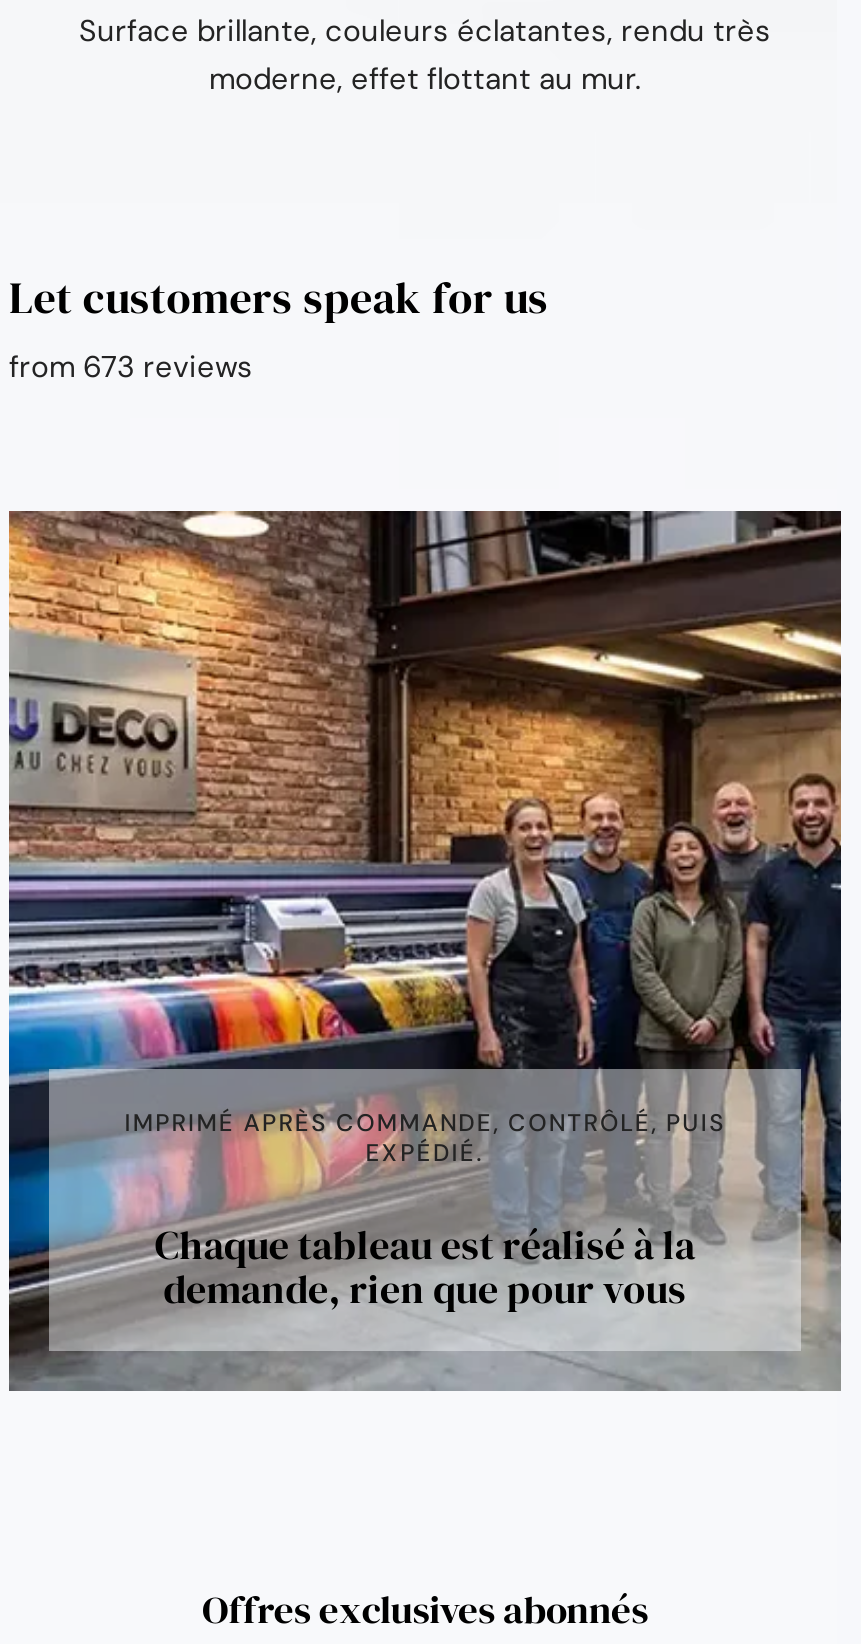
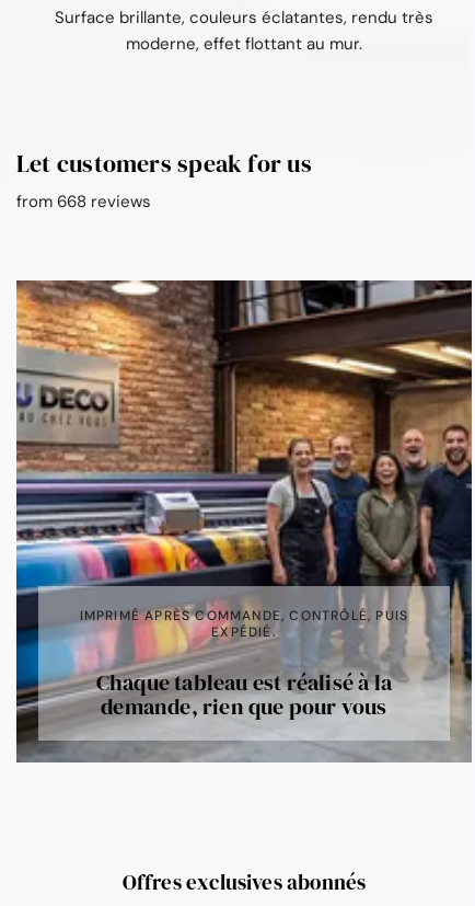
[9,347,253,387] from 673 reviews -> [16,191,151,213] from 668 reviews

